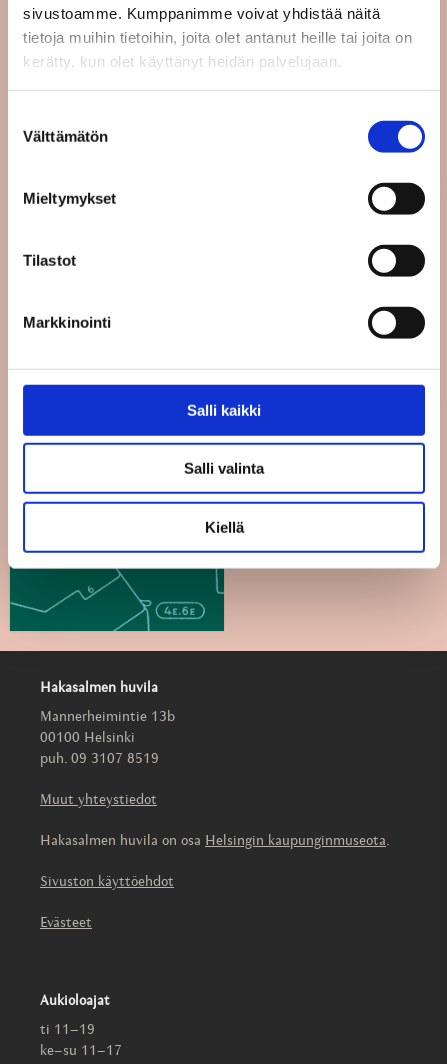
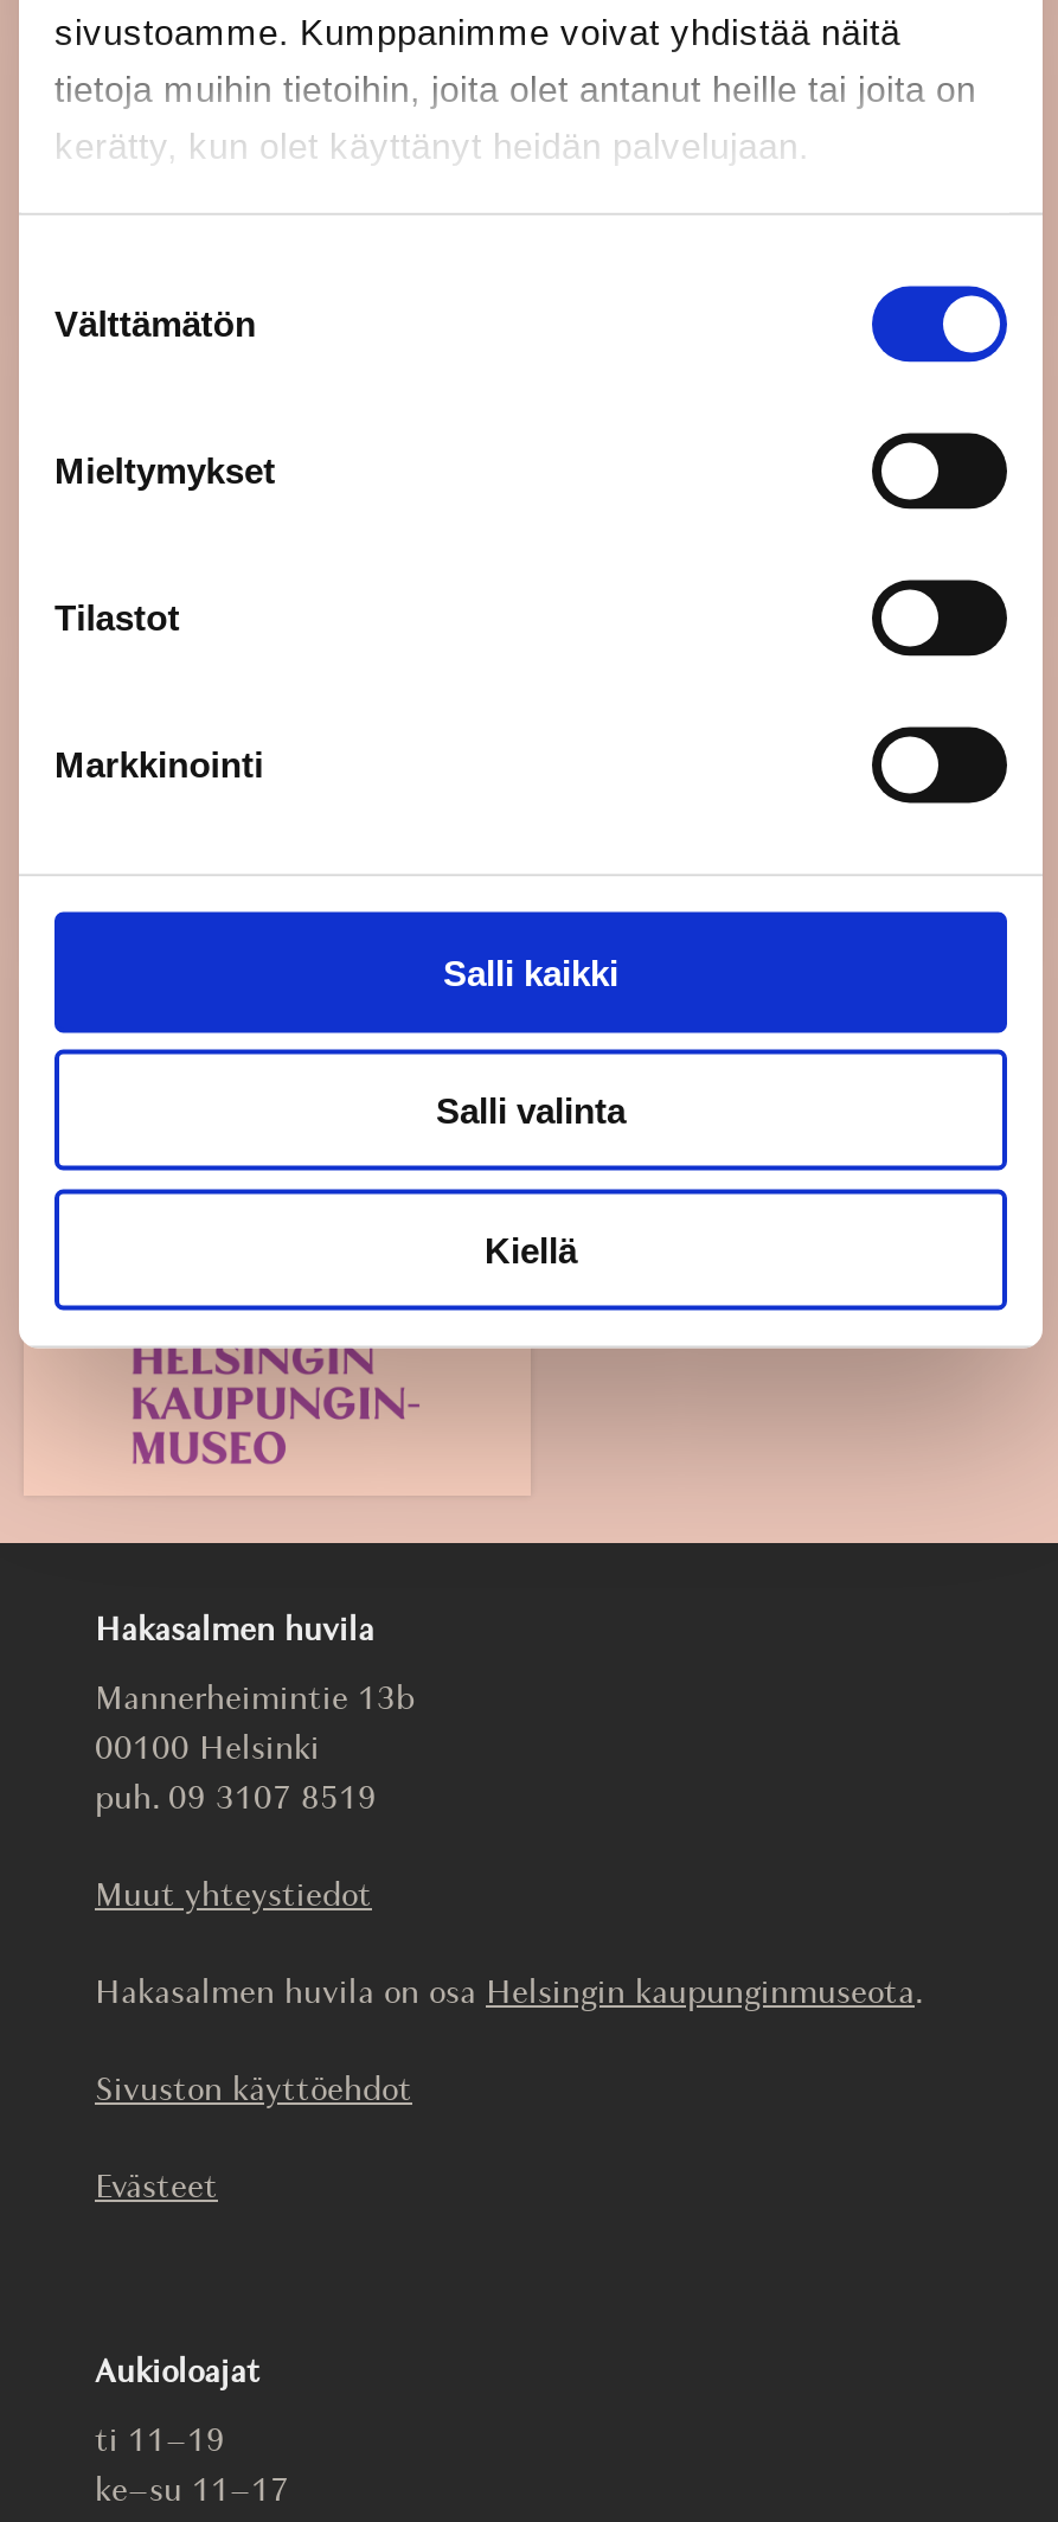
[9,566,225,632] [image] -> [24,1344,531,1496] [image]

